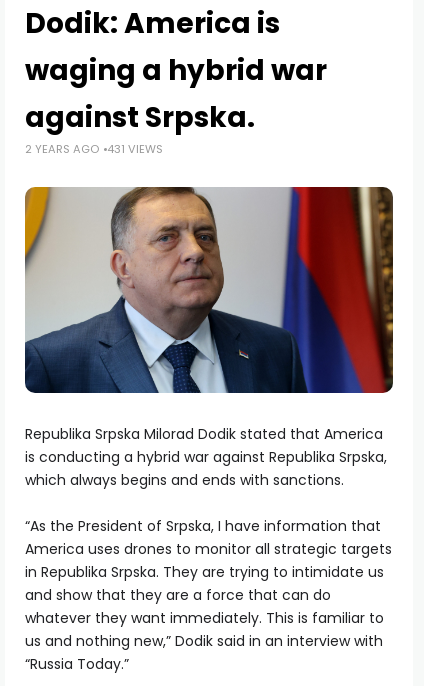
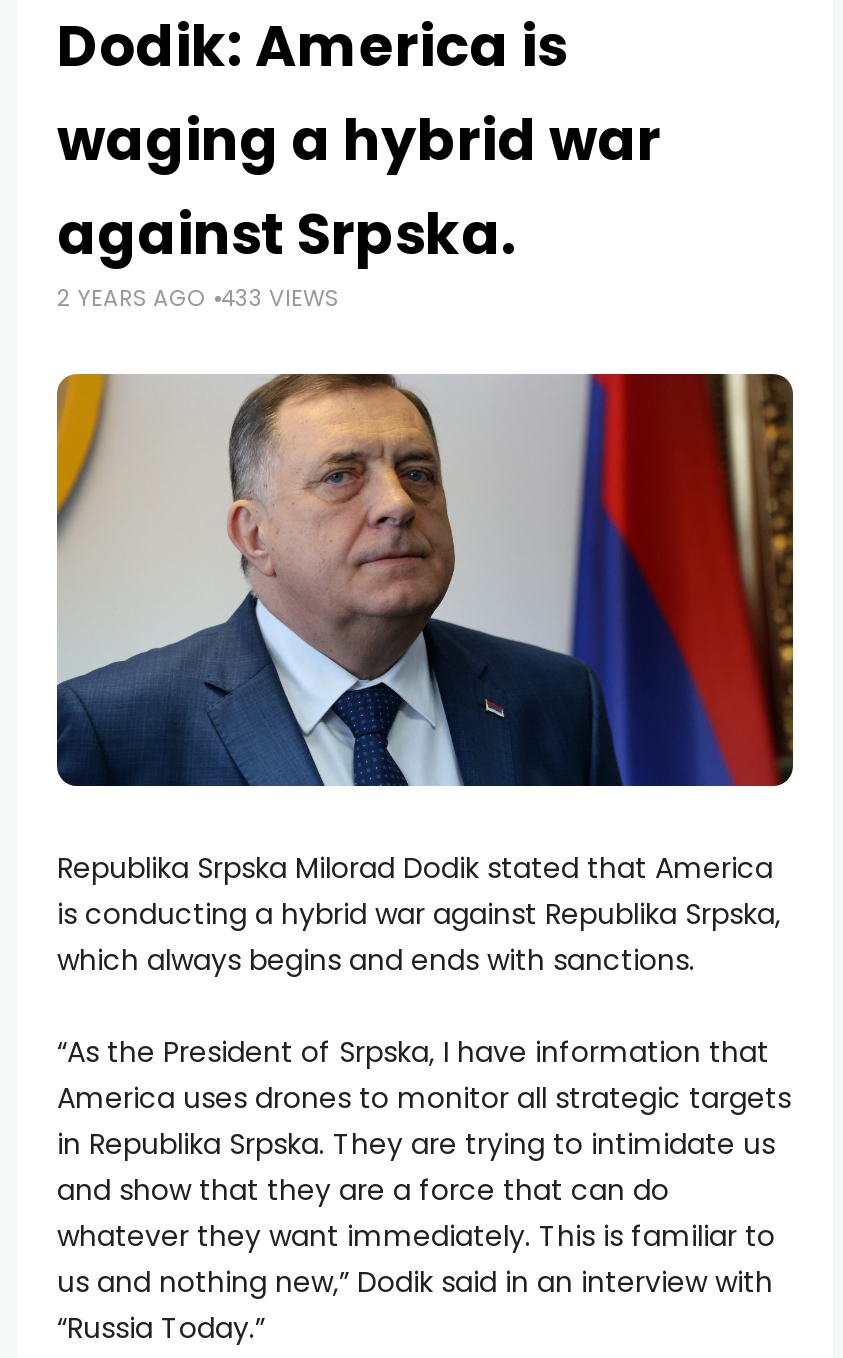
[25,141,163,157] 2 YEARS AGO 431 VIEWS -> [57,282,339,314] 2 YEARS AGO 433 VIEWS

